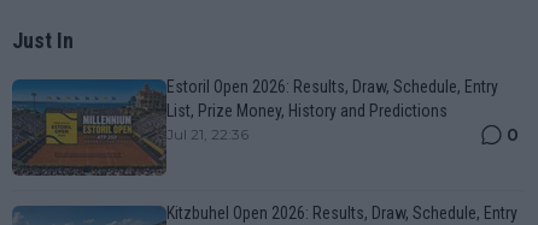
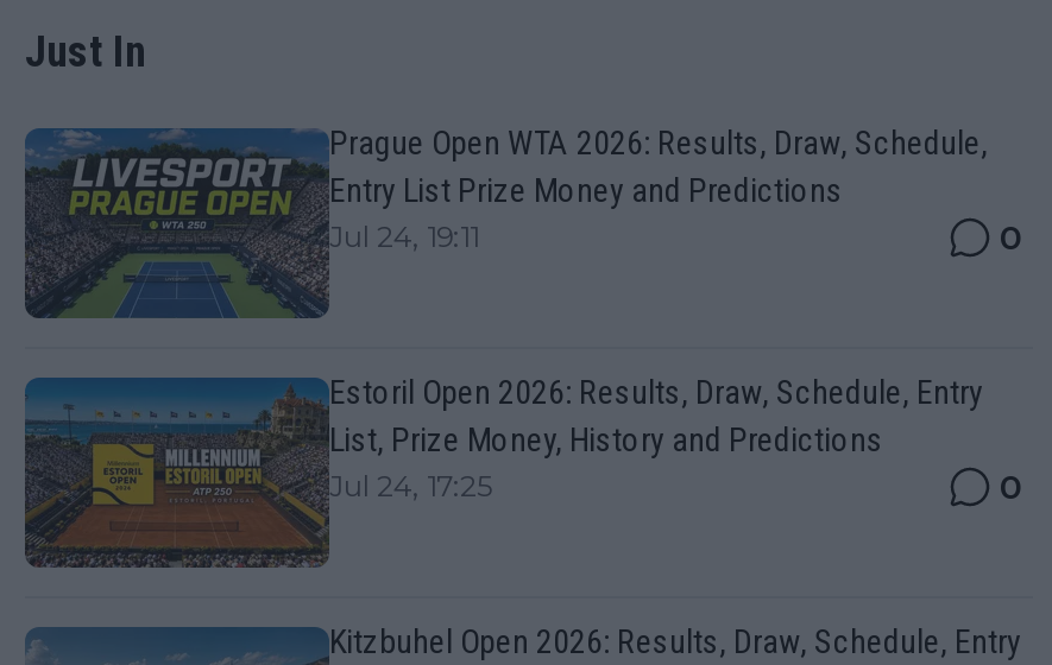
none -> [25,122,1023,318] [image] | Prague Open WTA 2026: Results, Draw, Schedule, | Entry List Prize Money and Predictions | Jul 24, 19:11 | 0
[166,125,248,143] Jul 21, 22:36 -> [329,467,491,502] Jul 24, 17:25

